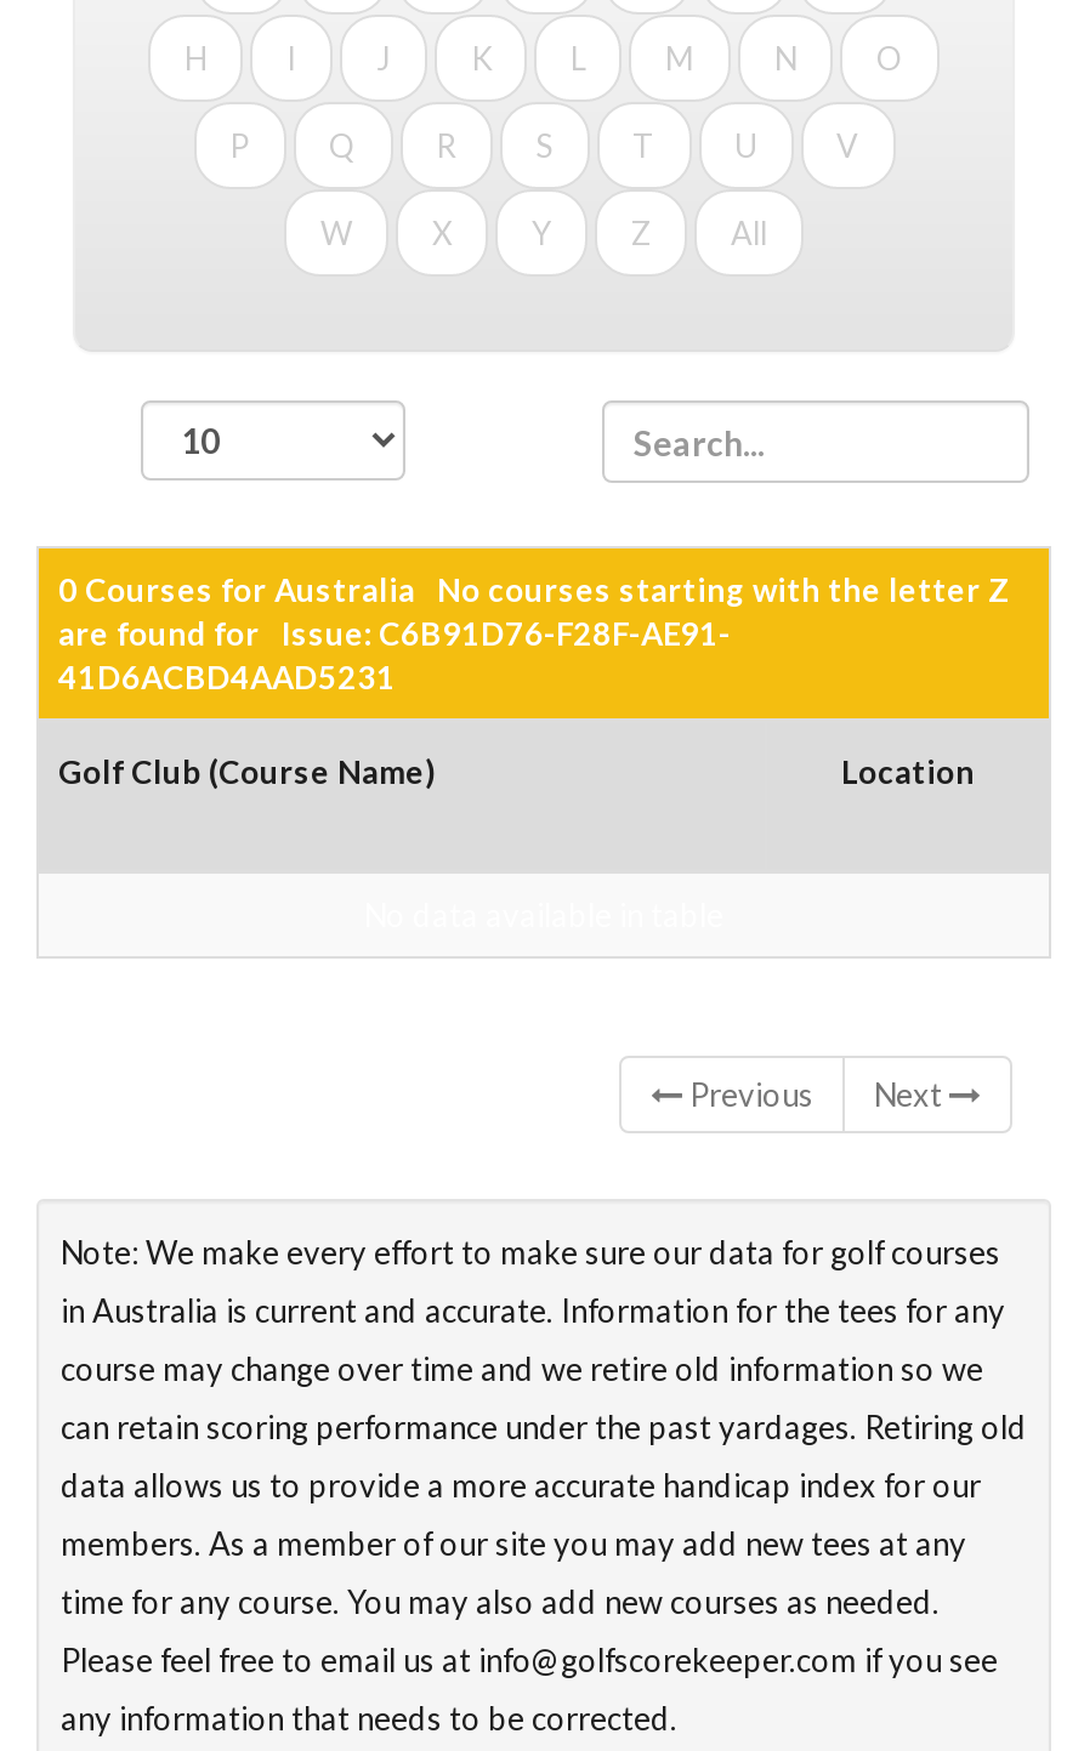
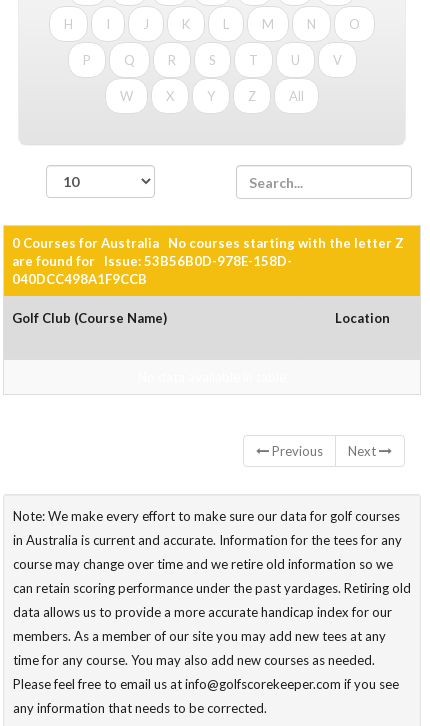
[58,614,731,697] are found for Issue: C6B91D76-F28F-AE91- | 41D6ACBD4AAD5231 -> [12,253,292,287] are found for Issue: 53B56B0D-978E-158D- | 040DCC498A1F9CCB

